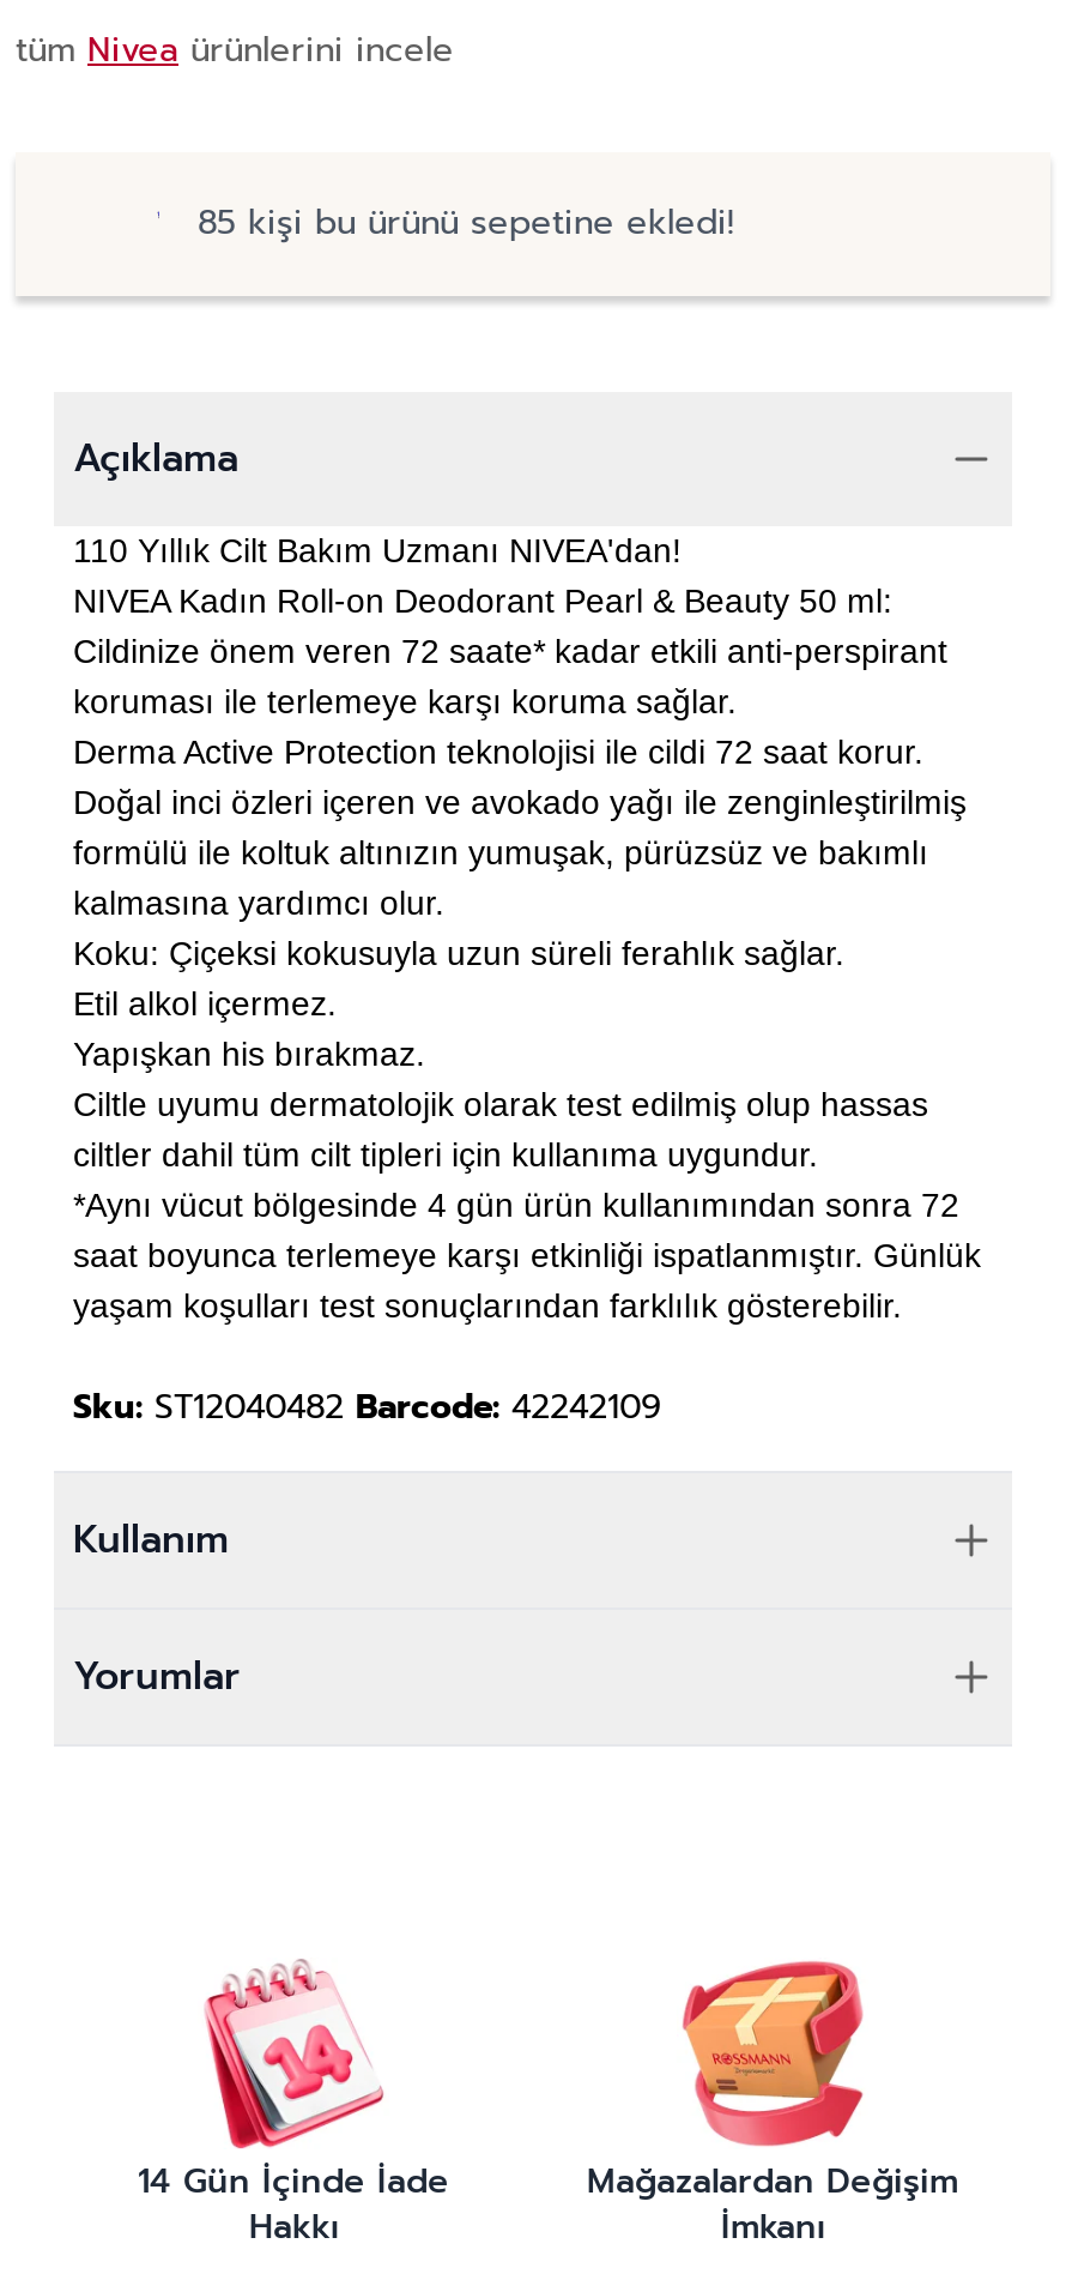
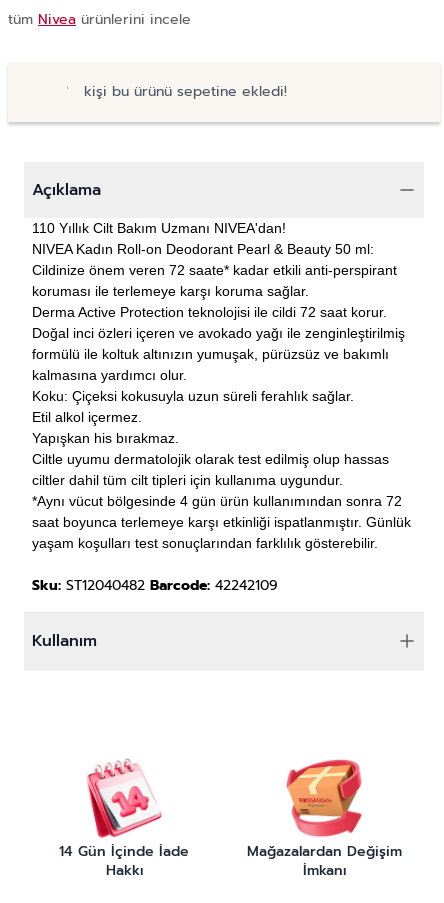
[198,198,734,248] 85 kişi bu ürünü sepetine ekledi! -> [84,81,287,102] kişi bu ürünü sepetine ekledi!
[73,1648,241,1706] Yorumlar -> none

